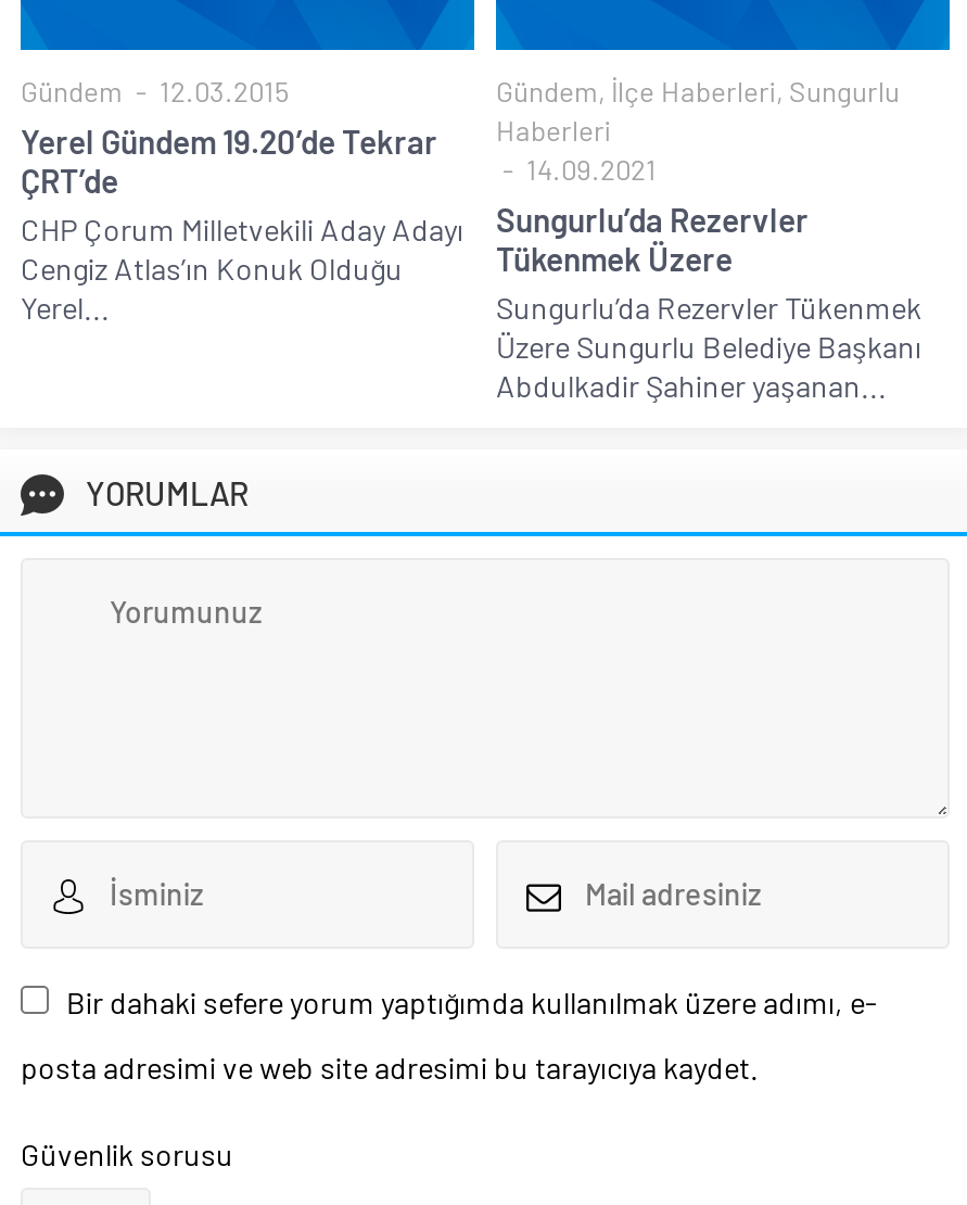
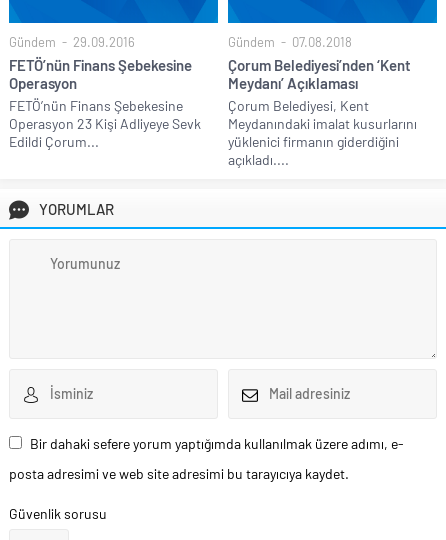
[21,73,463,325] 12.03.2015 | Yerel Gündem 19.20’de Tekrar | ÇRT’de | CHP Çorum Milletvekili Aday Adayı | Cengiz Atlas’ın Konuk Olduğu | Yerel... -> [9,34,201,150] 29.09.2016 | FETÖ’nün Finans Şebekesine | Operasyon | FETÖ’nün Finans Şebekesine | Operasyon 23 Kişi Adliyeye Sevk | Edildi Çorum...
[496,73,921,403] Gündem, İlçe Haberleri, Sungurlu | Haberleri | 14.09.2021 | Sungurlu’da Rezervler | Tükenmek Üzere | Sungurlu’da Rezervler Tükenmek | Üzere Sungurlu Belediye Başkanı | Abdulkadir Şahiner yaşanan... -> [228,34,417,168] Gündem | 07.08.2018 | Çorum Belediyesi’nden ‘Kent | Meydanı’ Açıklaması | Çorum Belediyesi, Kent | Meydanındaki imalat kusurlarını | yüklenici firmanın giderdiğini | açıkladı....

